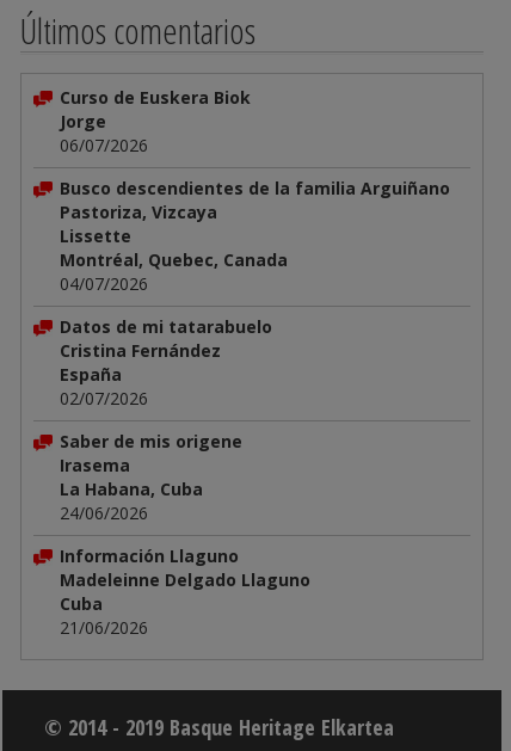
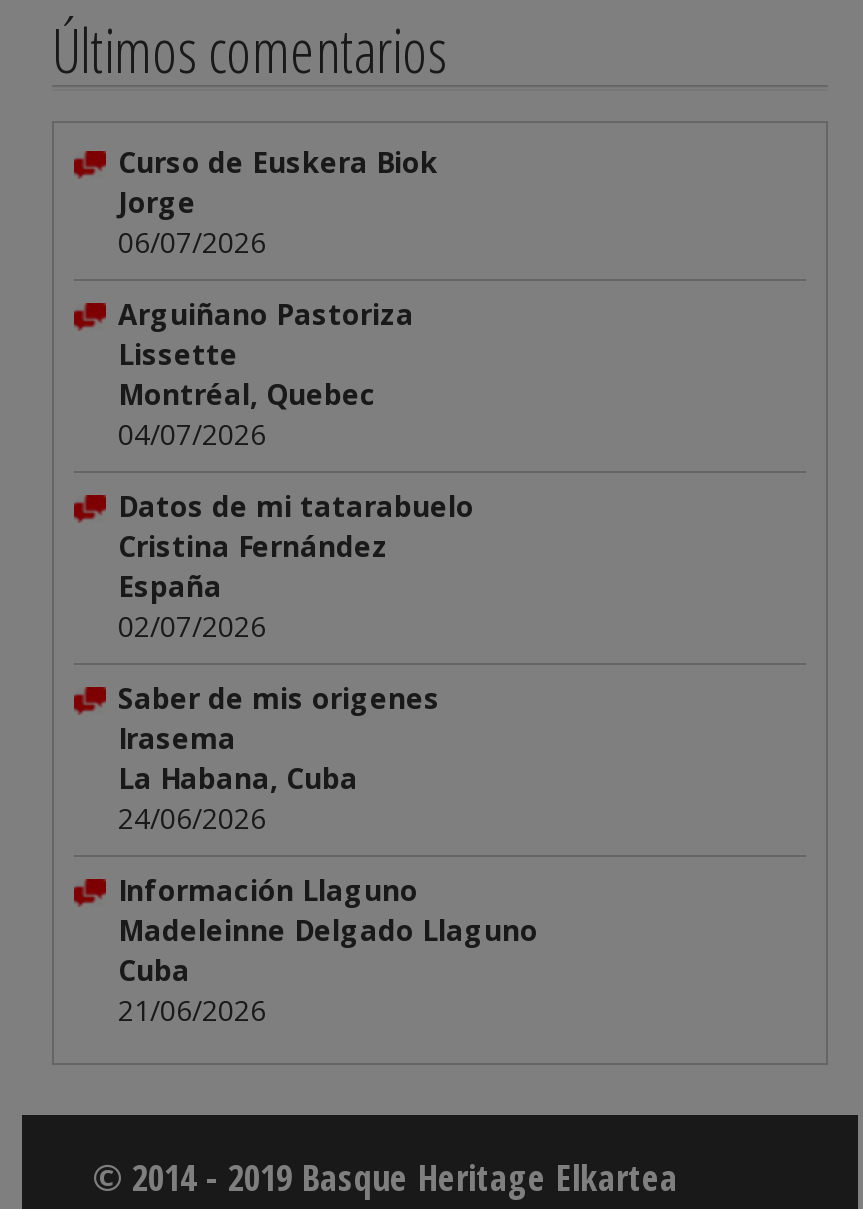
[60,177,450,223] Busco descendientes de la familia Arguiñano | Pastoriza, Vizcaya -> [118,295,414,333] Arguiñano Pastoriza
[60,248,288,271] Montréal, Quebec, Canada -> [118,375,376,413] Montréal, Quebec
[60,430,242,453] Saber de mis origene -> [118,679,440,717] Saber de mis origenes

